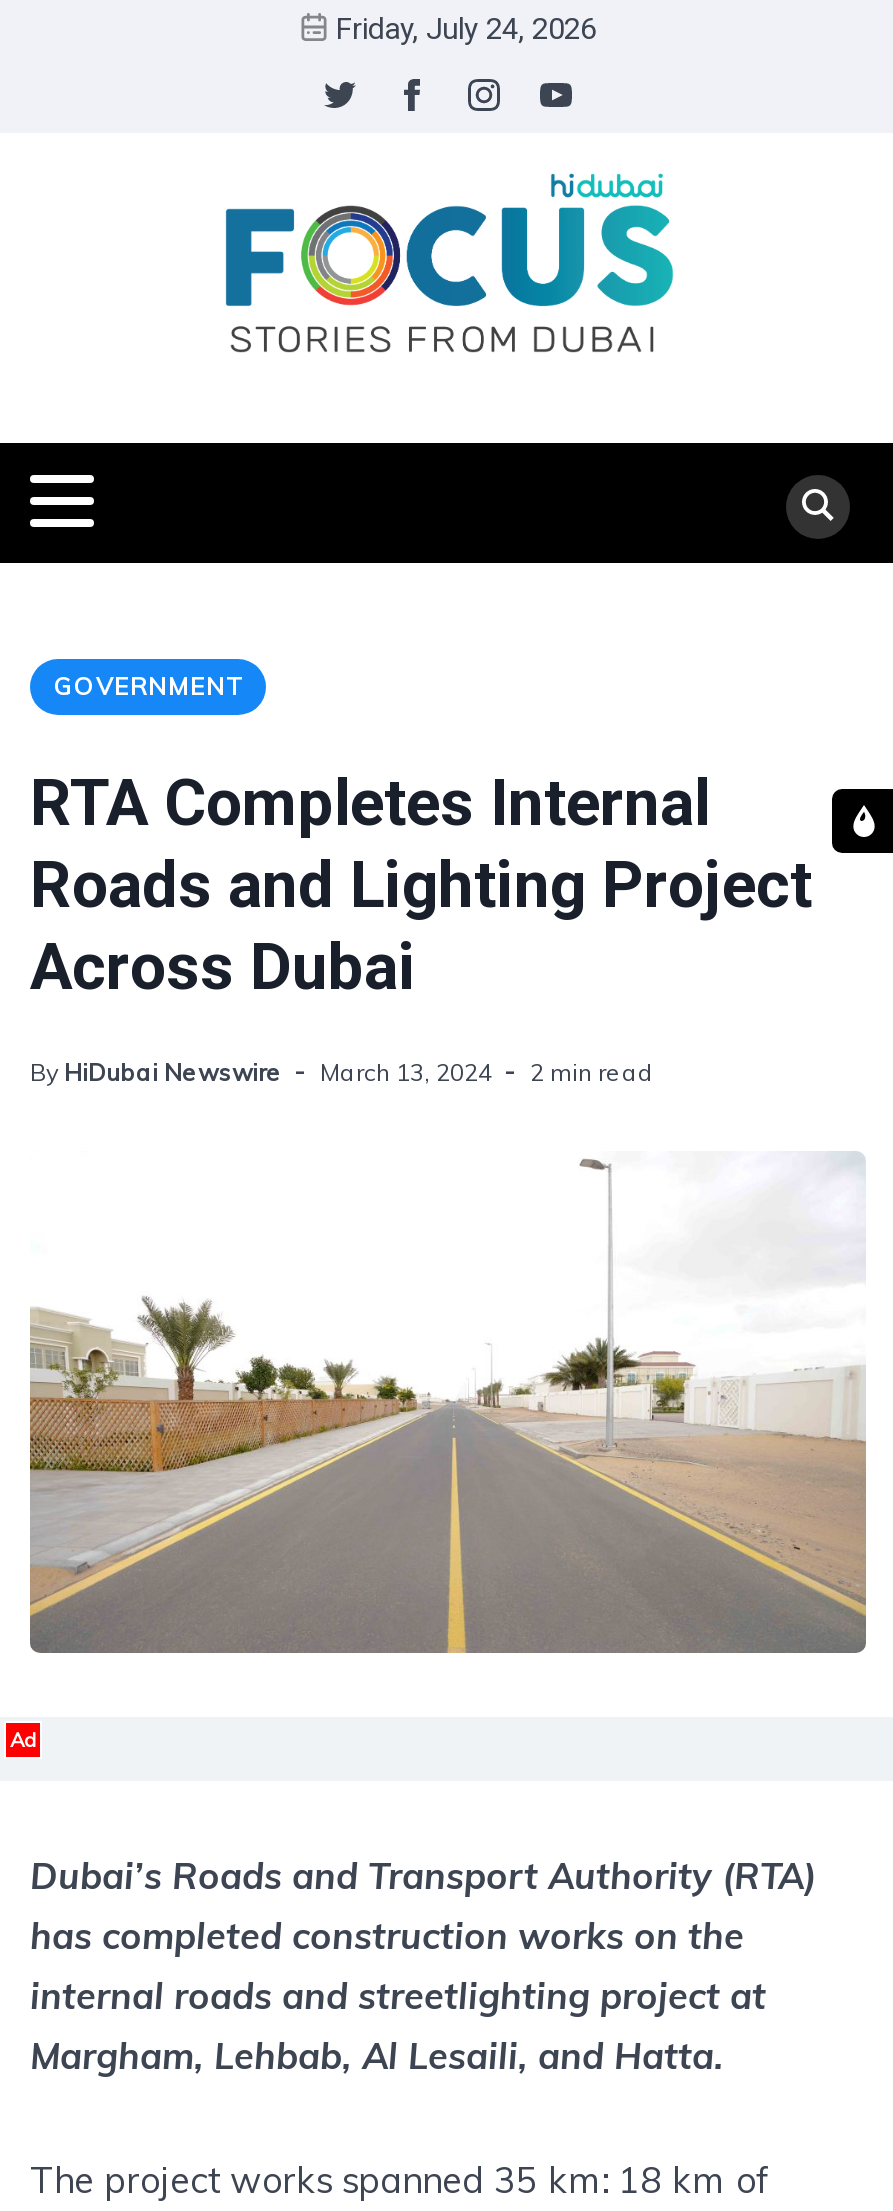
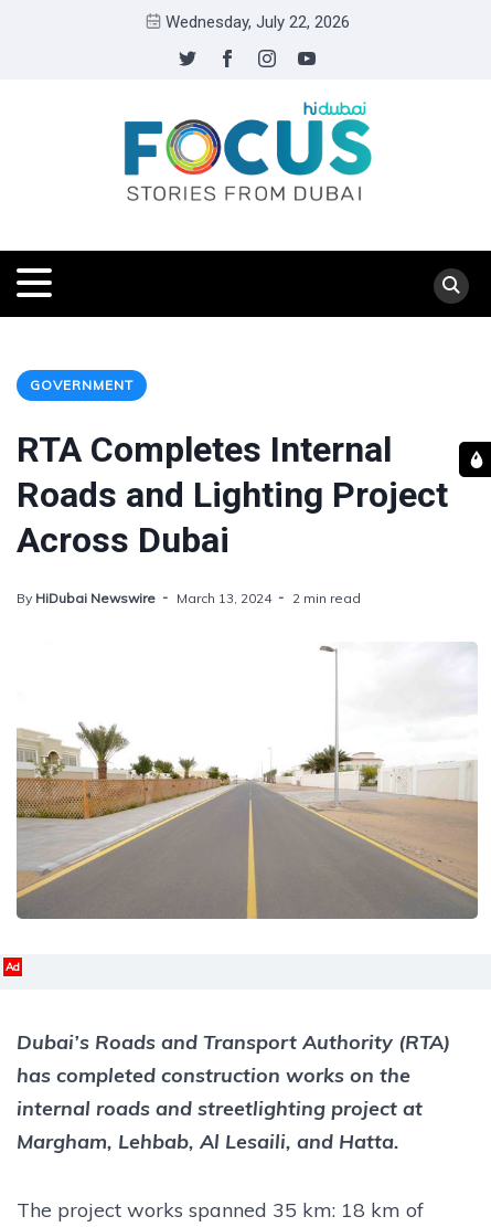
[336,11,596,47] Friday, July 24, 2026 -> [165,12,349,32] Wednesday, July 22, 2026

